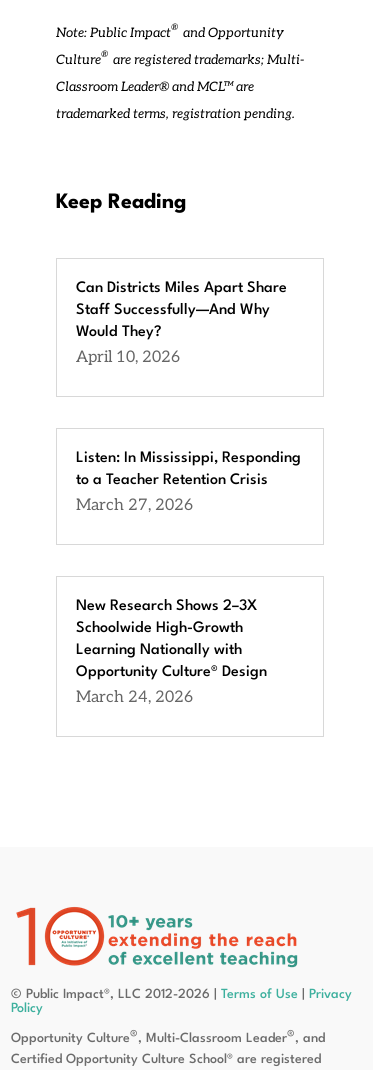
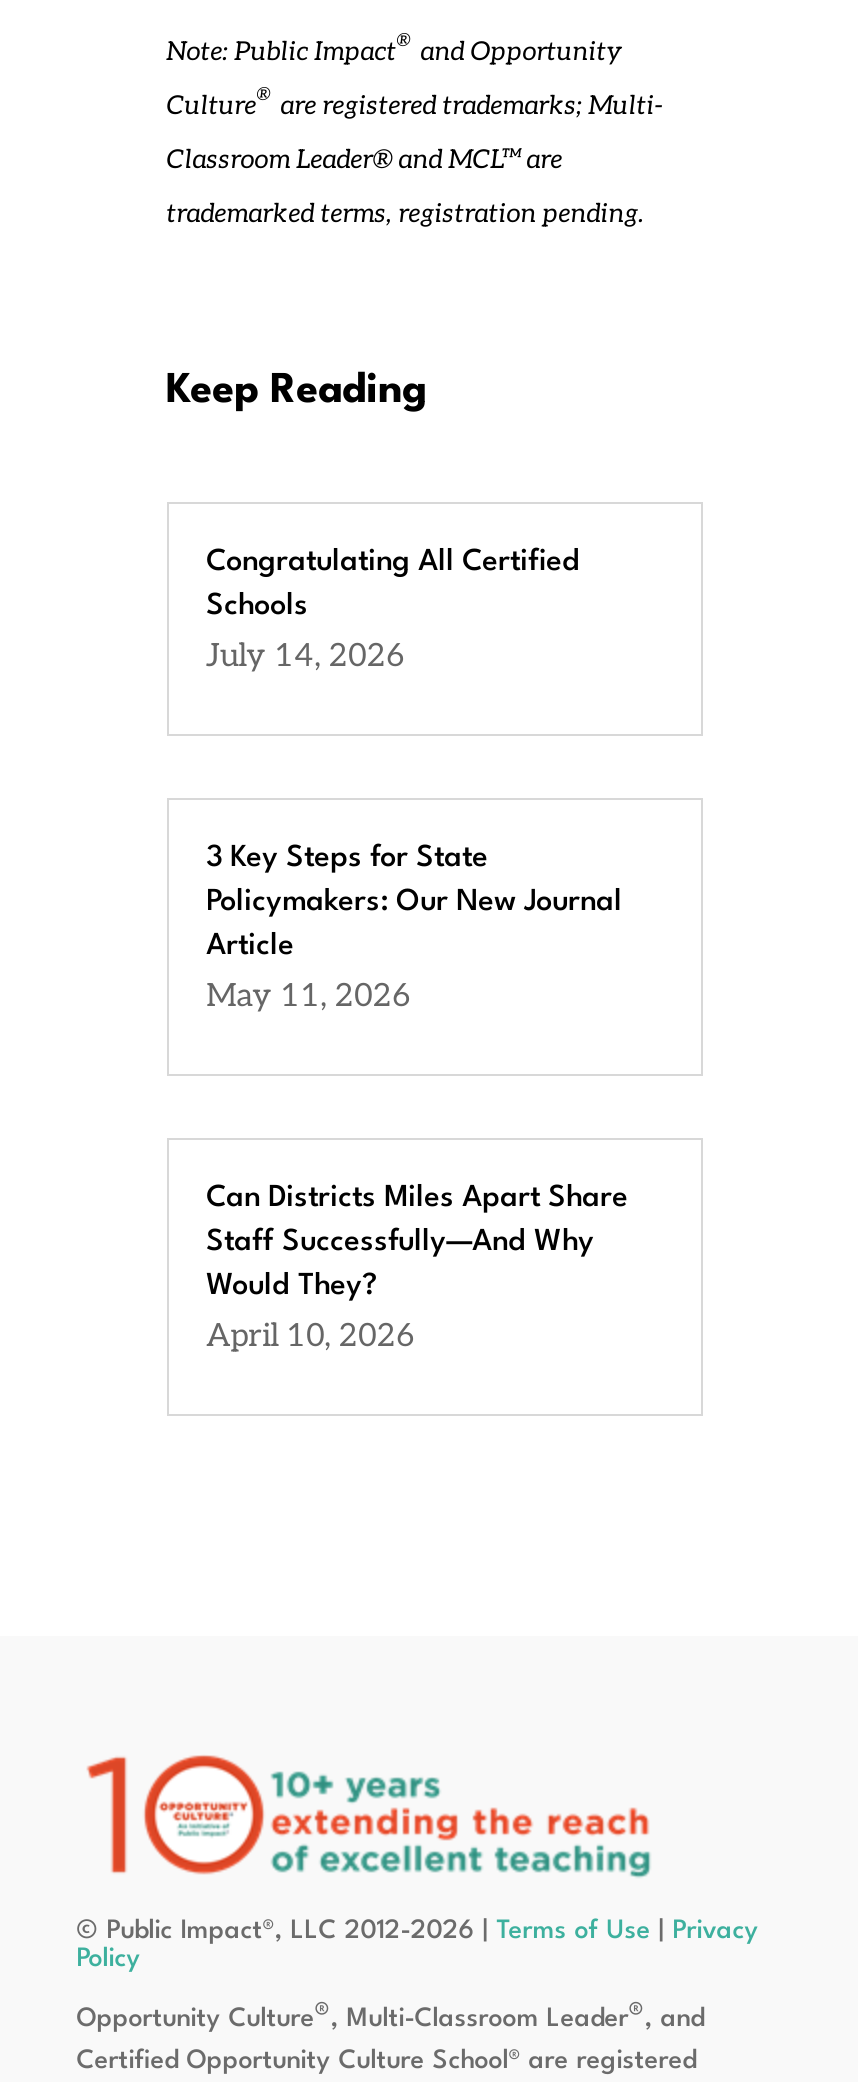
none -> [206,548,580,676] Congratulating All Certified | Schools | July 14, 2026
none -> [206,844,622,1016] 3 Key Steps for State | Policymakers: Our New Journal | Article | May 11, 2026
moved [76,281,287,367] -> [206,1184,628,1356]: Can Districts Miles Apart Share | Staff Successfully—And Why | Would They? | April 10, 2026
[76,451,301,515] Listen: In Mississippi, Responding | to a Teacher Retention Crisis | March 27, 2026 -> none
[76,599,267,707] New Research Shows 2–3X | Schoolwide High-Growth | Learning Nationally with | Opportunity Culture® Design | March 24, 2026 -> none

